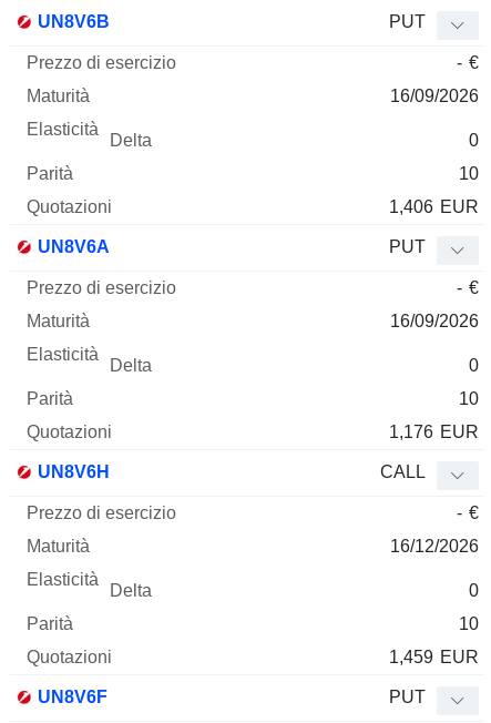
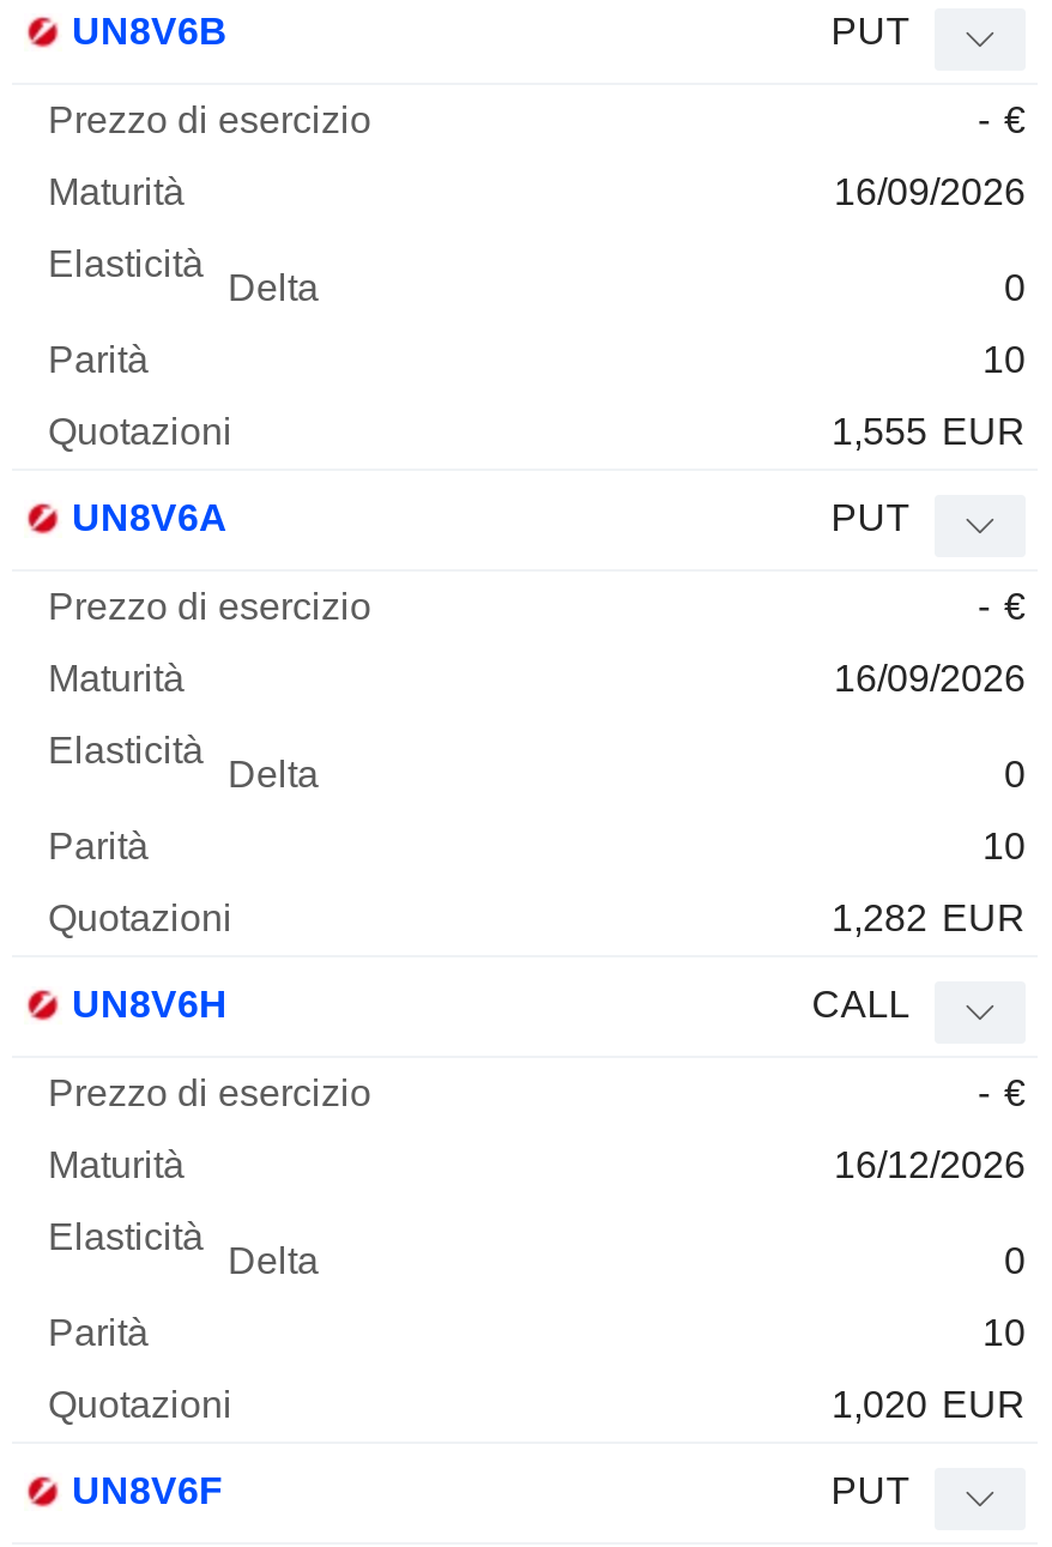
[389,198,479,216] 1,406 EUR -> [832,411,1026,452] 1,555 EUR
[389,423,479,442] 1,176 EUR -> [832,898,1026,939] 1,282 EUR
[389,648,479,667] 1,459 EUR -> [832,1385,1026,1425] 1,020 EUR

